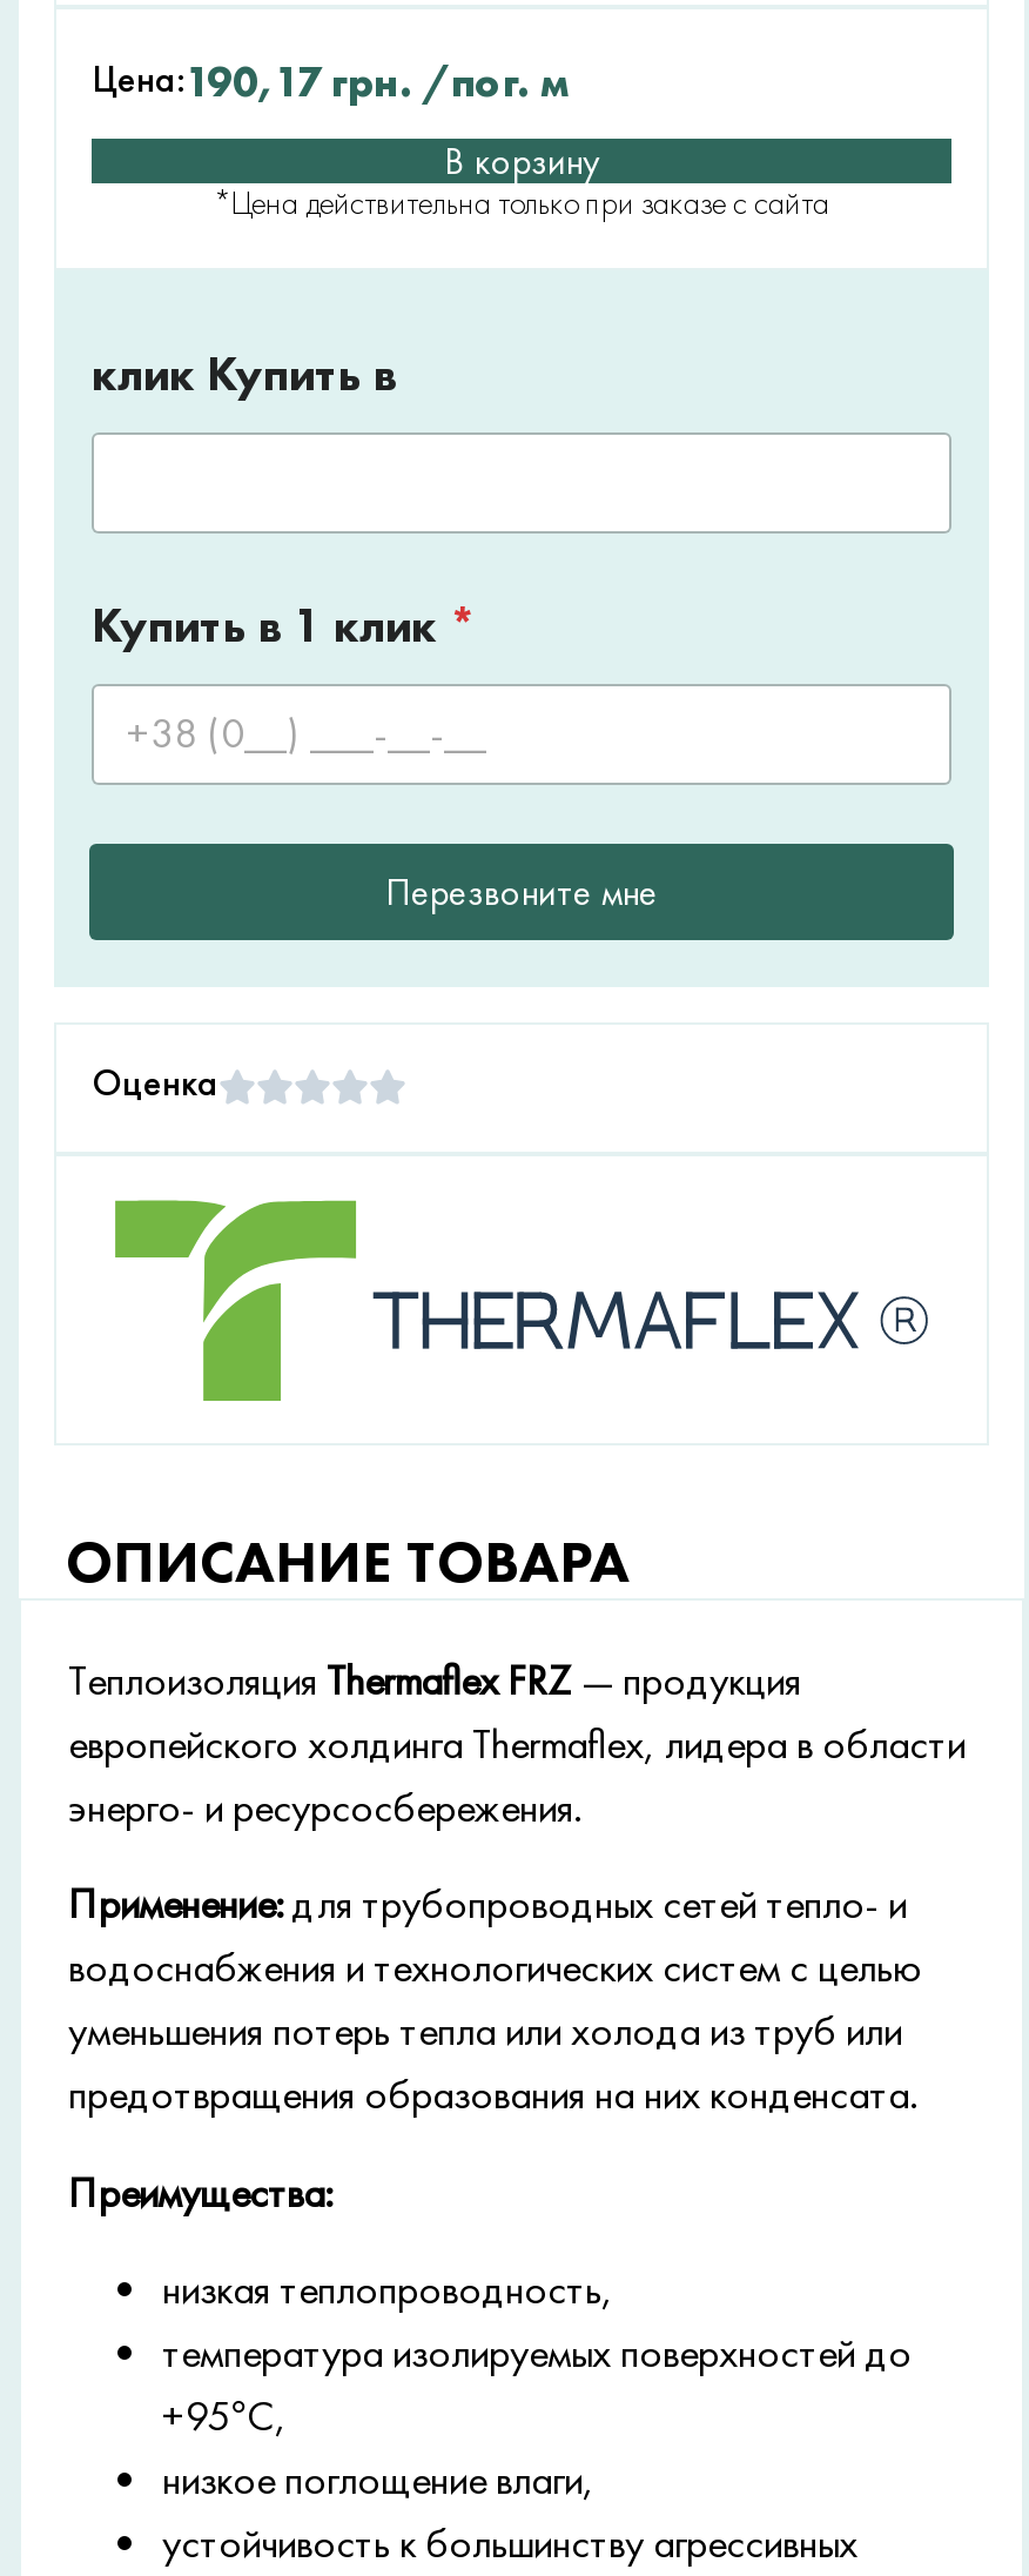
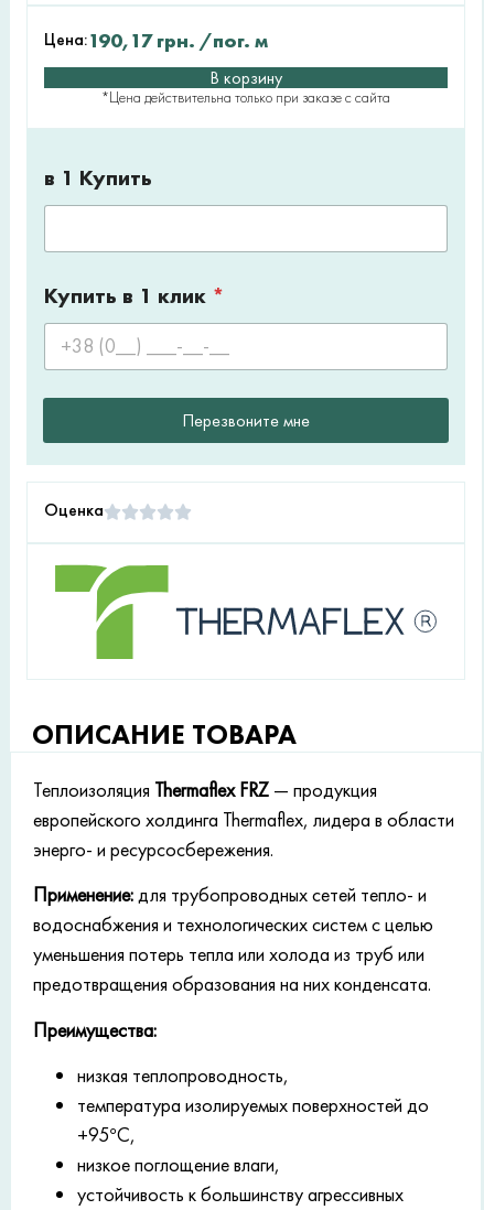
[92,344,397,405] клик Купить в -> [44,164,152,192] в 1 Купить

